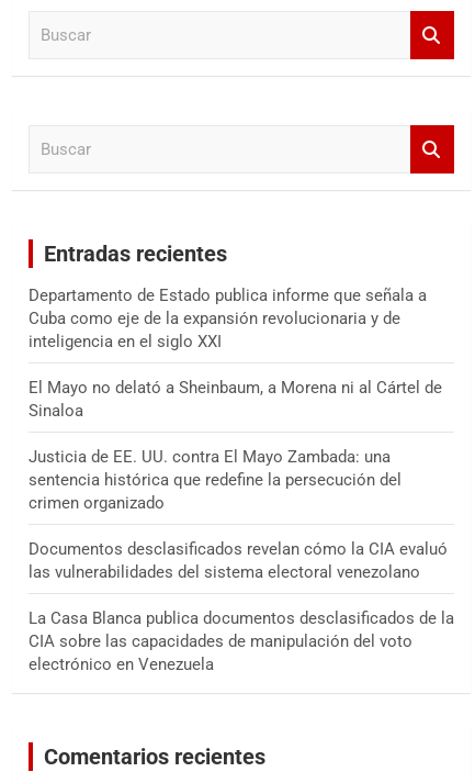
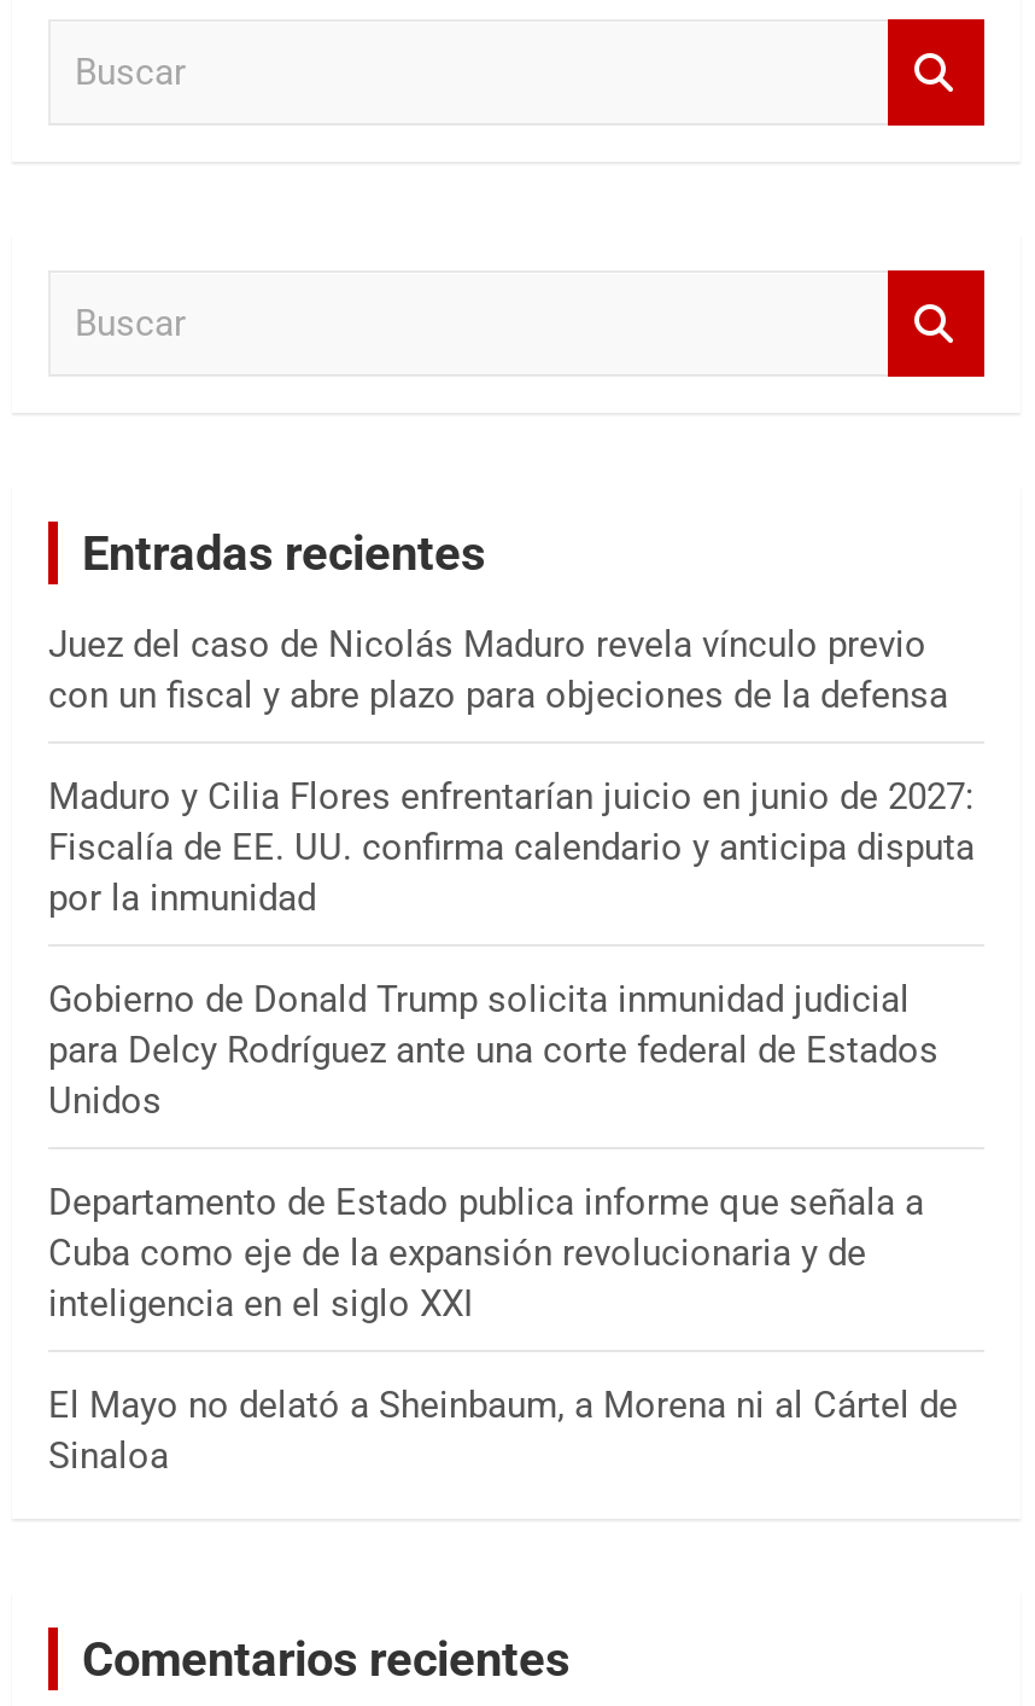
none -> [48,623,975,1123] Juez del caso de Nicolás Maduro revela vínculo previo | con un fiscal y abre plazo para objeciones de la defensa | Maduro y Cilia Flores enfrentarían juicio en junio de 2027: | Fiscalía de EE. UU. confirma calendario y anticipa disputa | por la inmunidad | Gobierno de Donald Trump solicita inmunidad judicial | para Delcy Rodríguez ante una corte federal de Estados | Unidos
moved [29,285,442,420] -> [48,1181,958,1478]: Departamento de Estado publica informe que señala a | Cuba como eje de la expansión revolucionaria y de | inteligencia en el siglo XXI | El Mayo no delató a Sheinbaum, a Morena ni al Cártel de | Sinaloa
[29,446,454,674] Justicia de EE. UU. contra El Mayo Zambada: una | sentencia histórica que redefine la persecución del | crimen organizado | Documentos desclasificados revelan cómo la CIA evaluó | las vulnerabilidades del sistema electoral venezolano | La Casa Blanca publica documentos desclasificados de la | CIA sobre las capacidades de manipulación del voto | electrónico en Venezuela -> none

